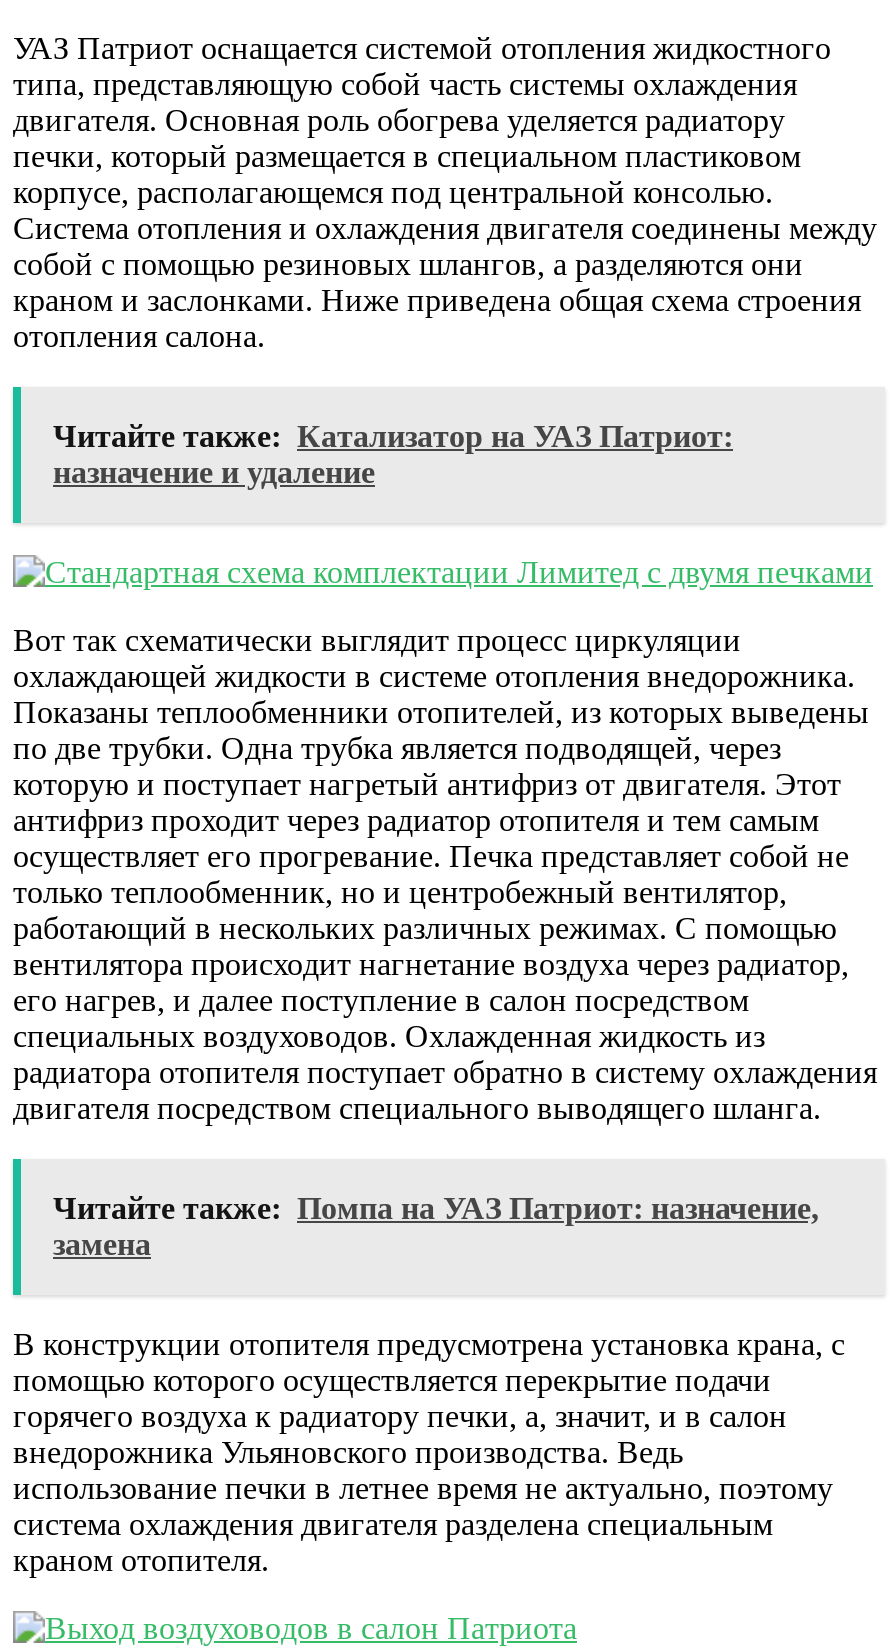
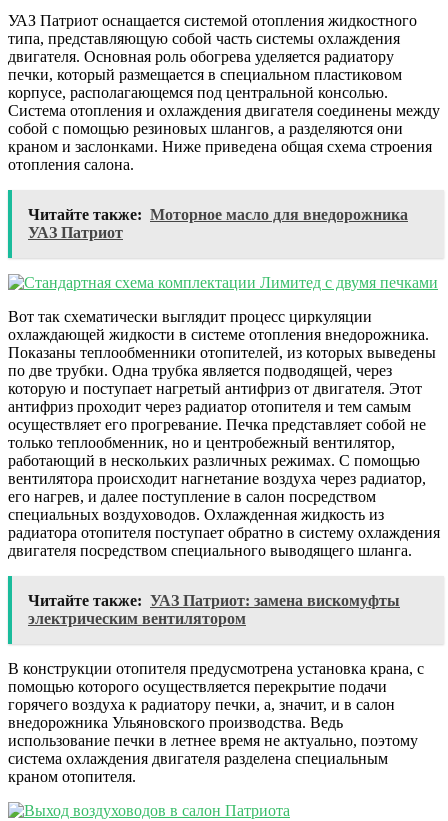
[53,418,733,488] Читайте также: Катализатор на УАЗ Патриот: | назначение и удаление -> [28,206,408,241] Читайте также: Моторное масло для внедорожника | УАЗ Патриот
[53,1190,819,1260] Читайте также: Помпа на УАЗ Патриот: назначение, | замена -> [28,592,400,627] Читайте также: УАЗ Патриот: замена вискомуфты | электрическим вентилятором

